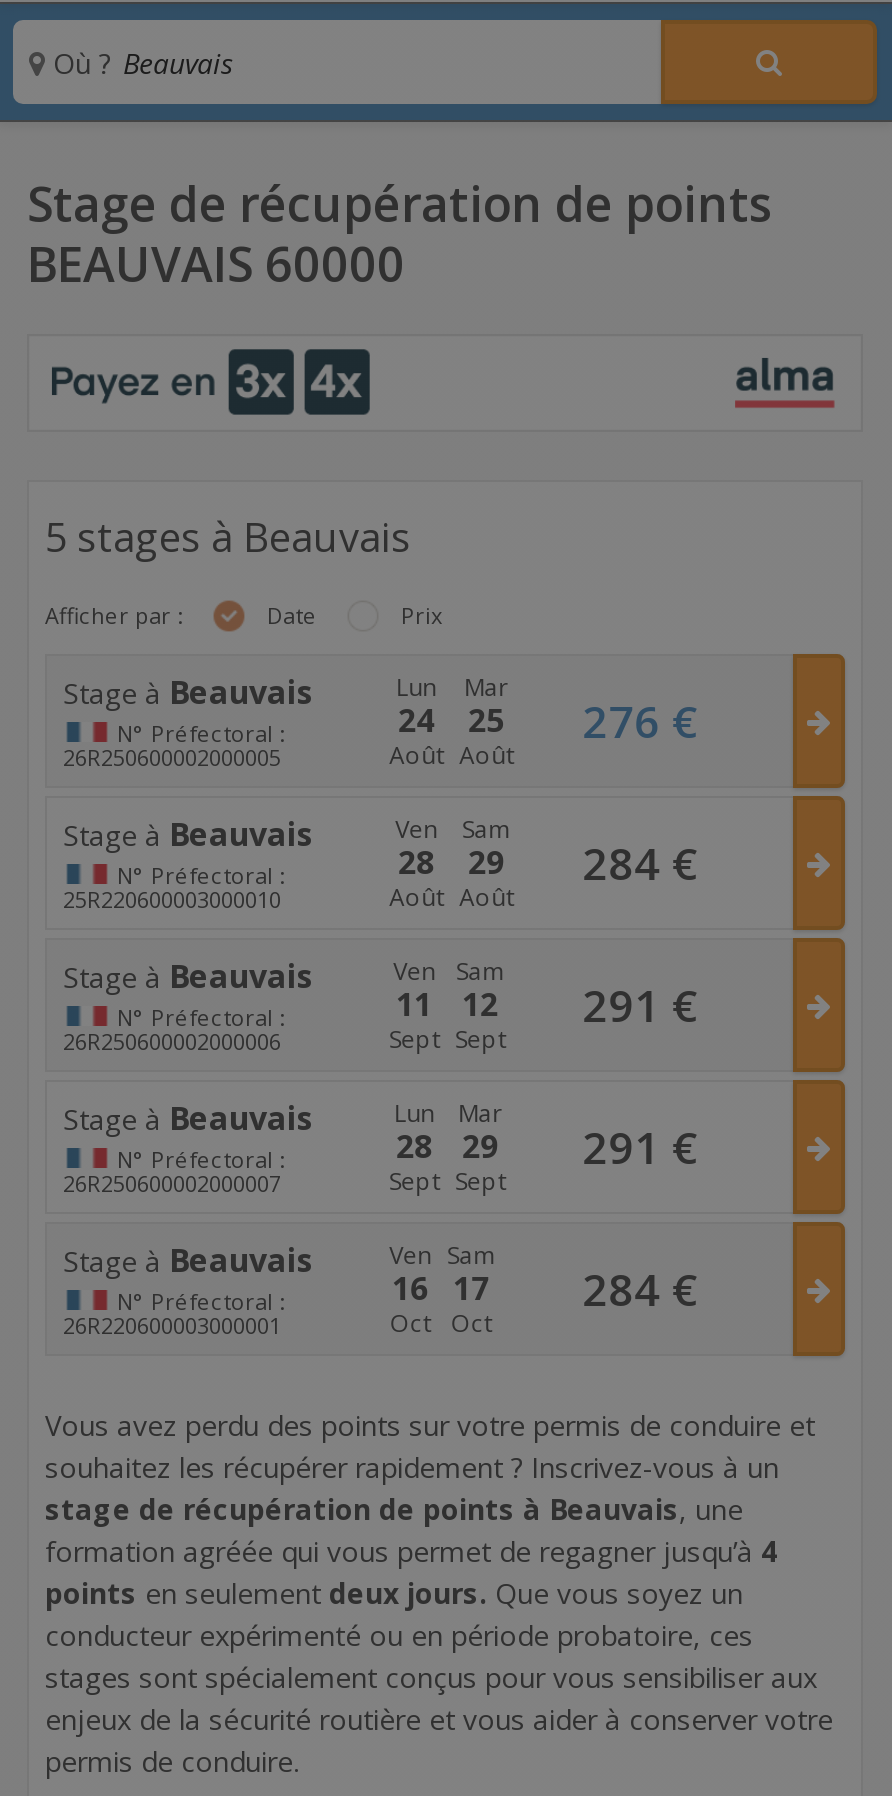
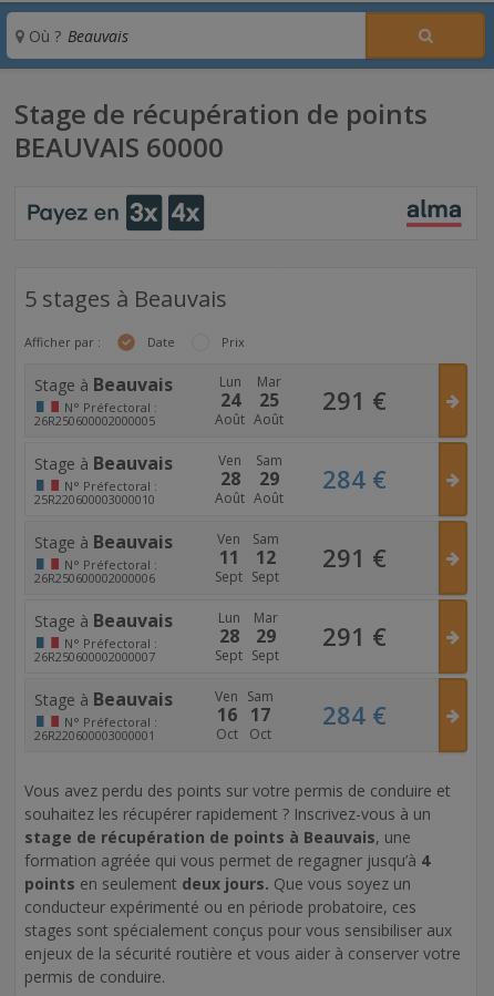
[398,690,698,750] 24 25 276 € -> [220,383,386,416] 24 25 291 €

